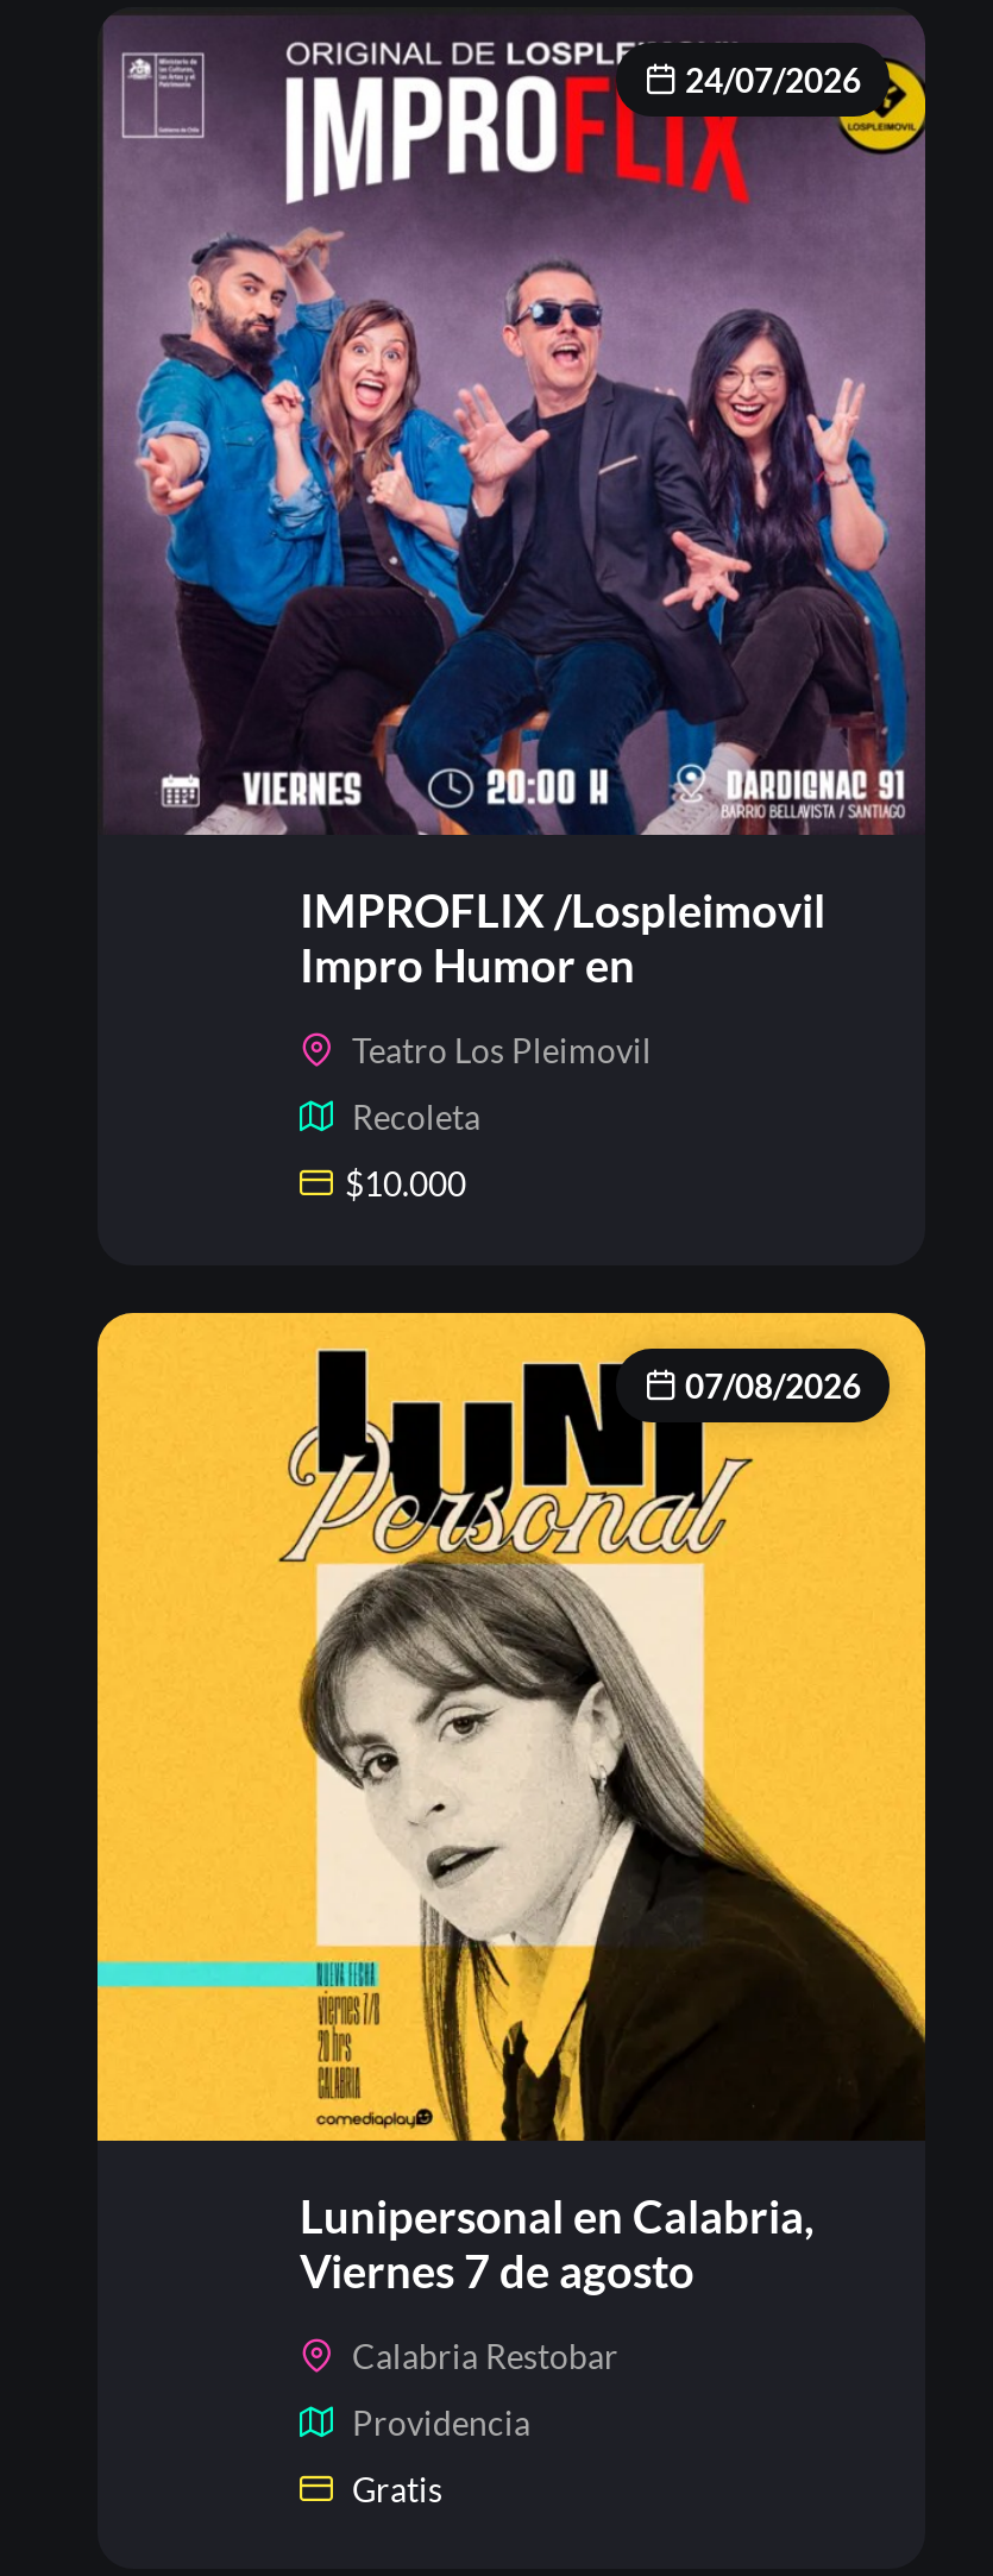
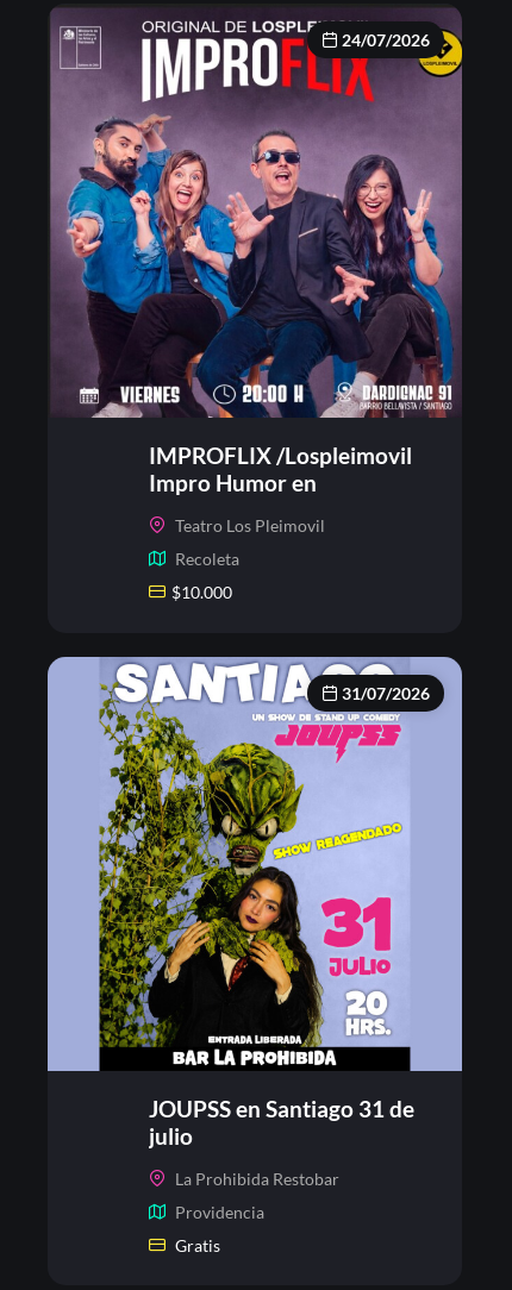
[95,1311,928,2143] [image] | 07/08/2026 -> [46,656,463,1072] [image] | 31/07/2026
[300,2188,813,2297] Lunipersonal en Calabria, | Viernes 7 de agosto -> [149,1095,414,1149] JOUPSS en Santiago 31 de | julio
[345,2336,618,2376] Calabria Restobar -> [171,1168,339,1189] La Prohibida Restobar

